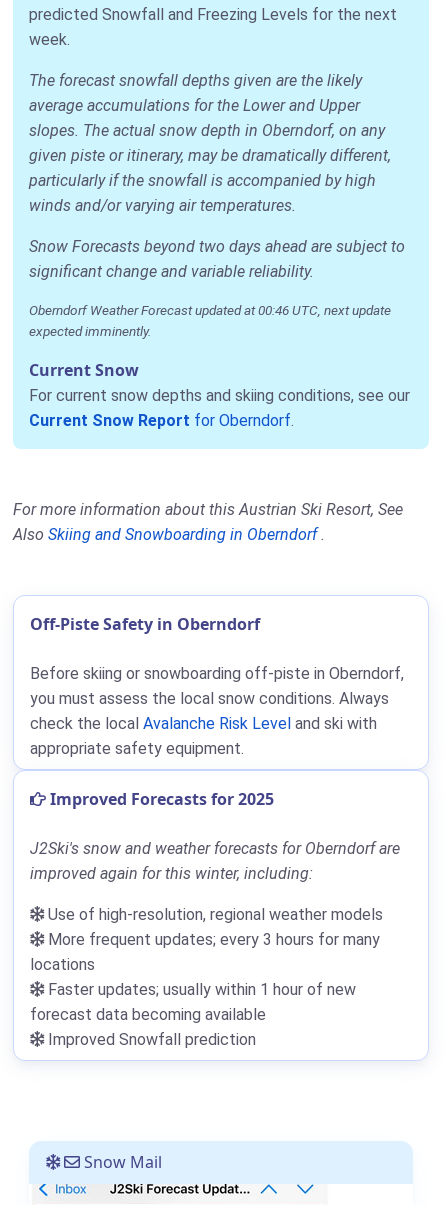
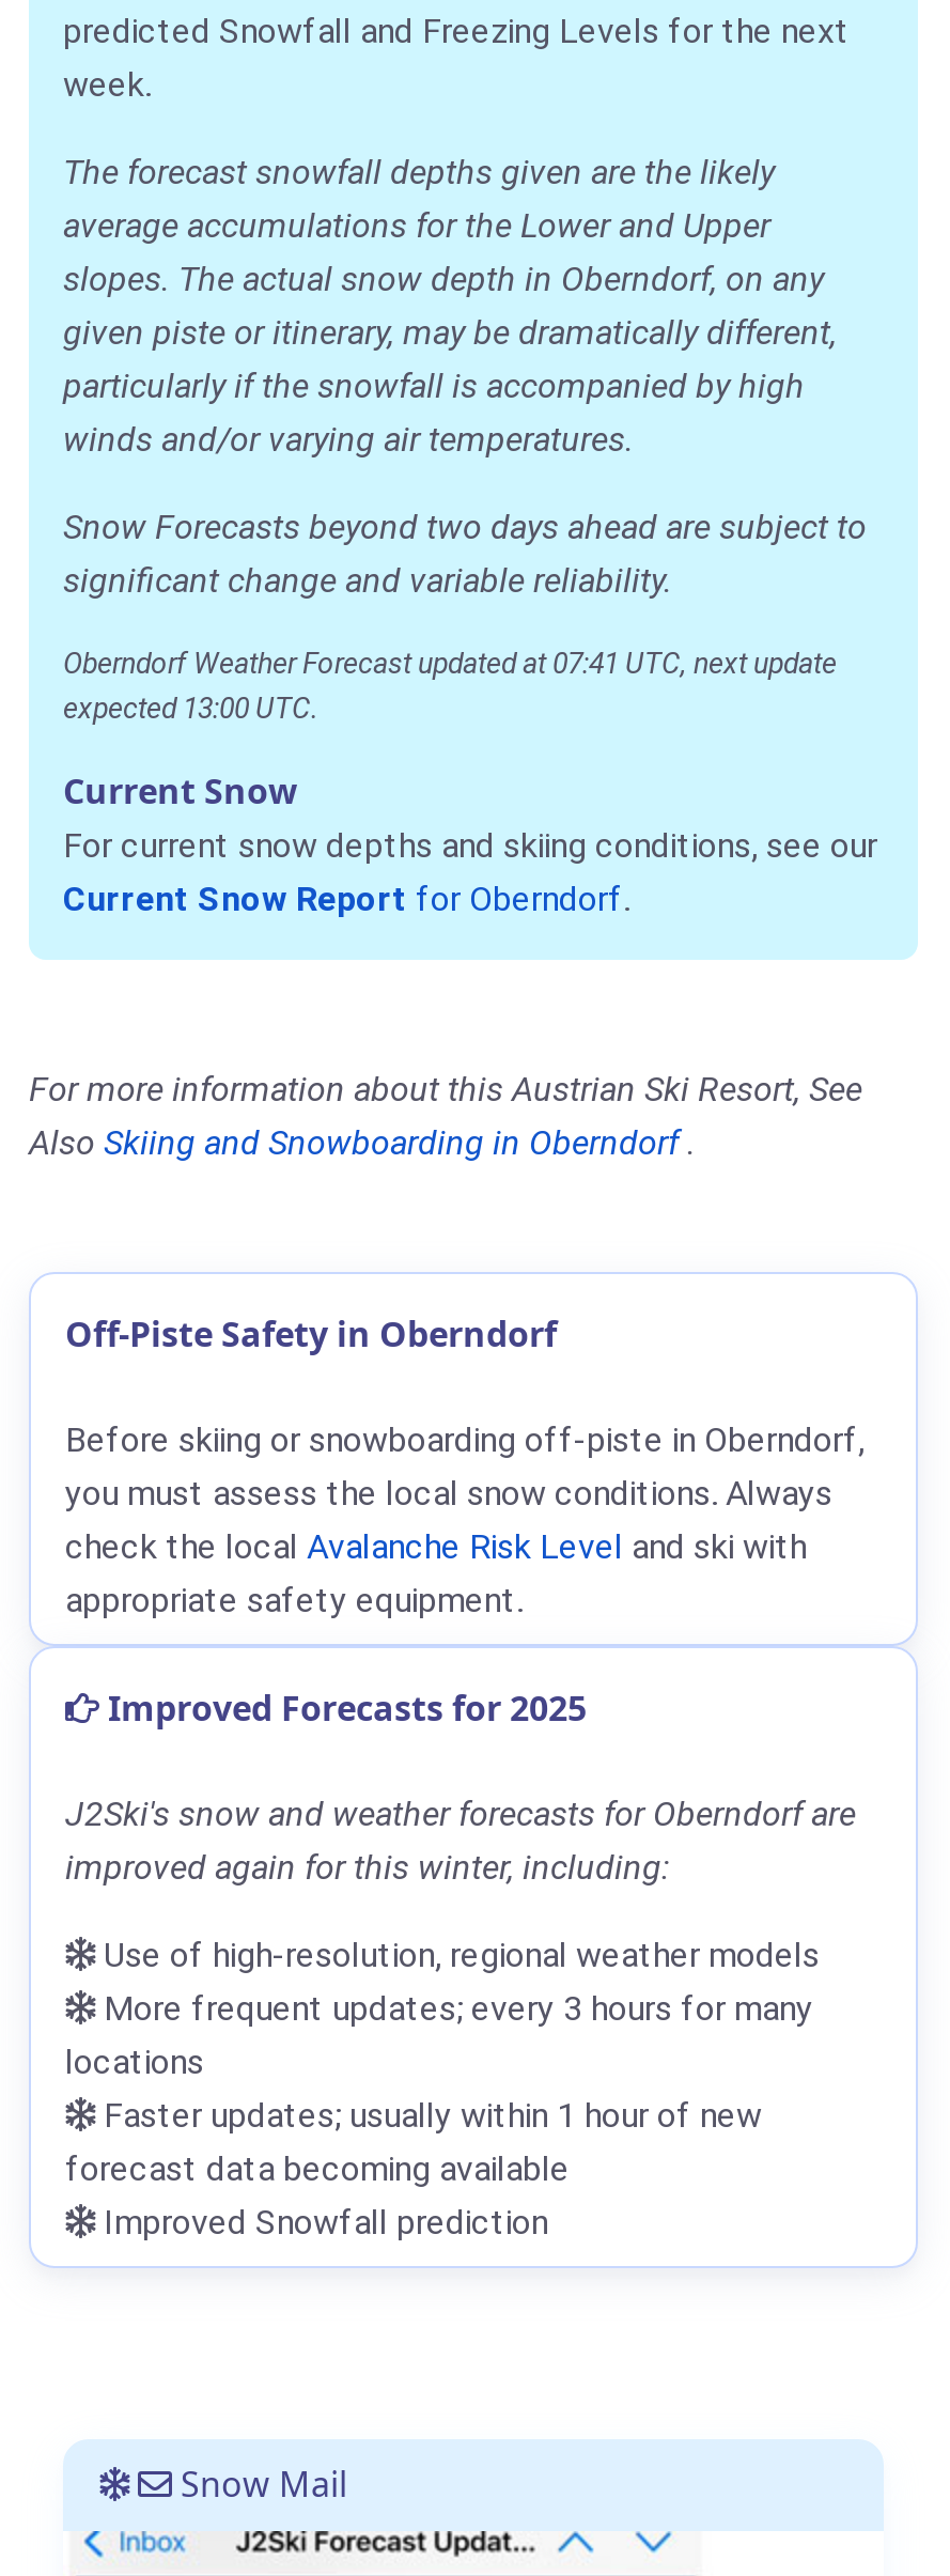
[29,302,391,339] Oberndorf Weather Forecast updated at 00:46 UTC, next update | expected imminently. -> [63,645,837,724] Oberndorf Weather Forecast updated at 07:41 UTC, next update | expected 13:00 UTC.

